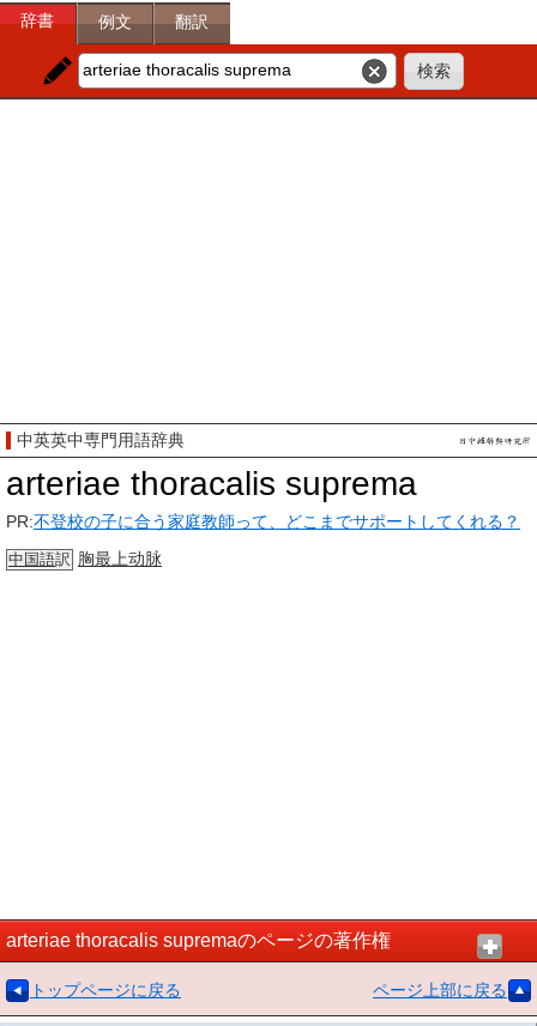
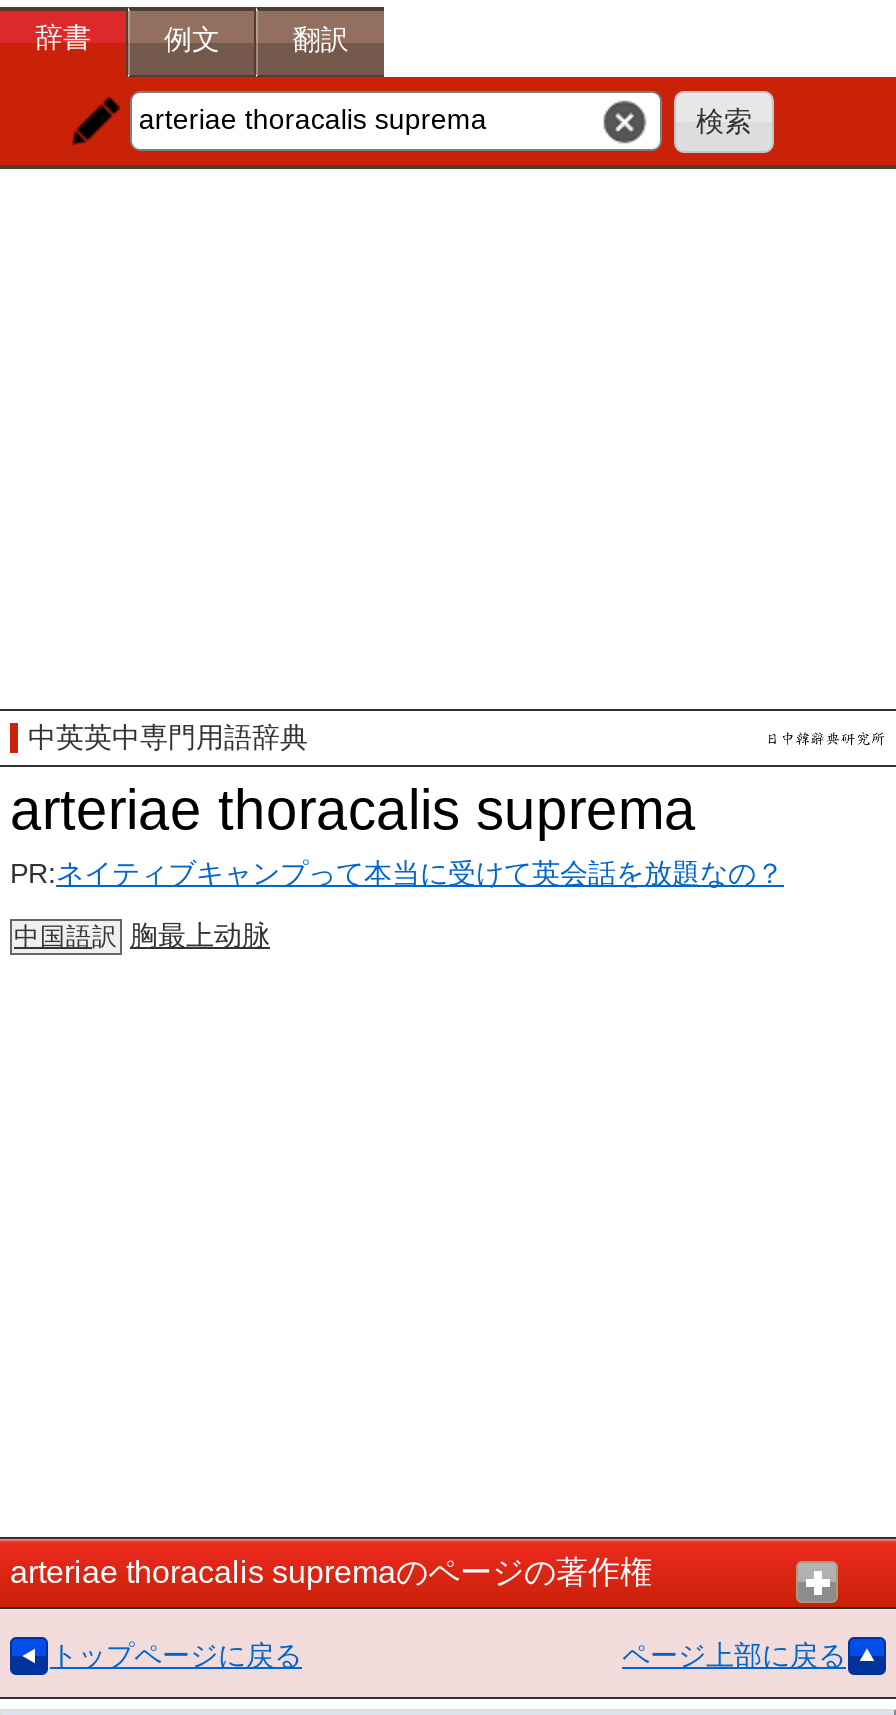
[6,512,520,531] PR:不登校の子に合う家庭教師って、どこまでサポートしてくれる？ -> [10,857,784,889] PR:ネイティブキャンプって本当に受けて英会話を放題なの？

